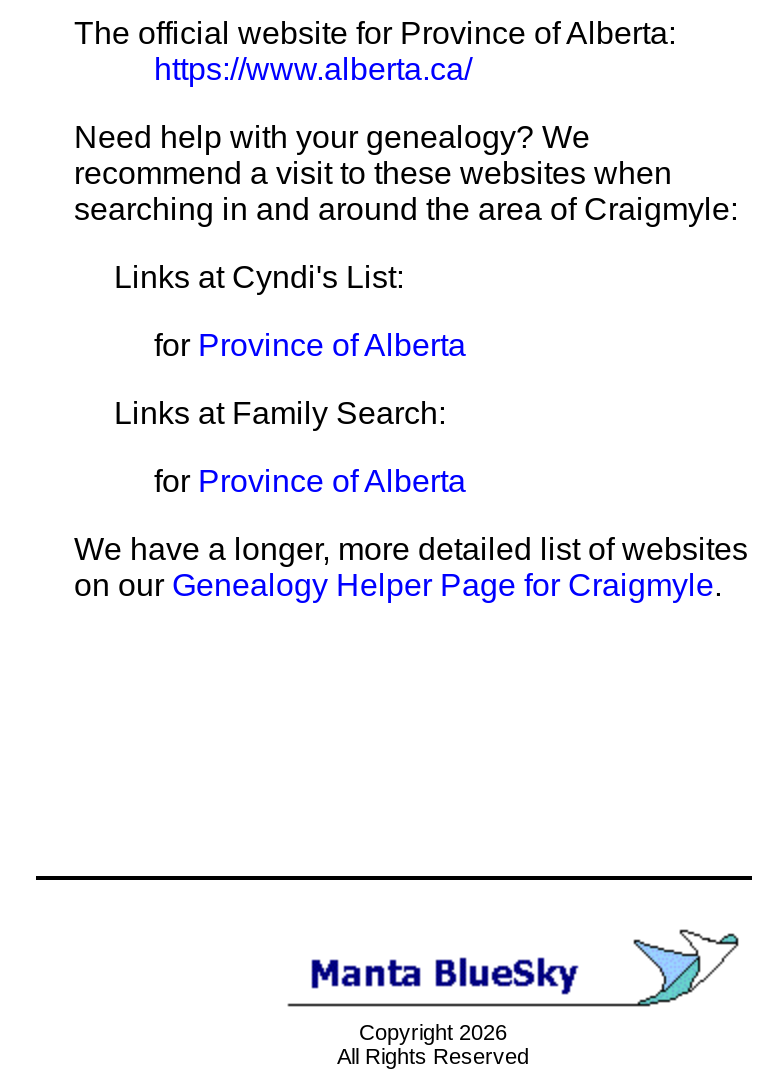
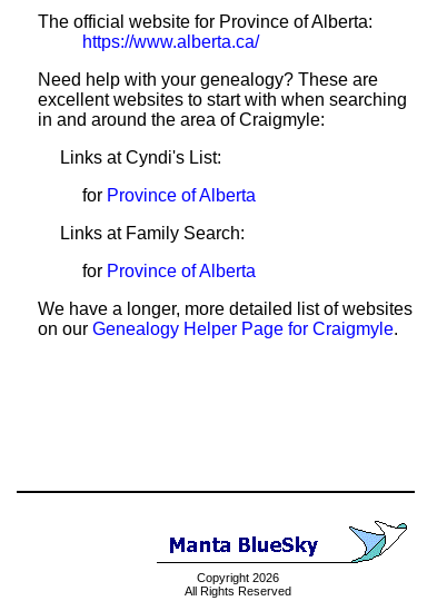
[74,120,738,226] Need help with your genealogy? We | recommend a visit to these websites when | searching in and around the area of Craigmyle: -> [38,70,407,129] Need help with your genealogy? These are | excellent websites to start with when searching | in and around the area of Craigmyle:

